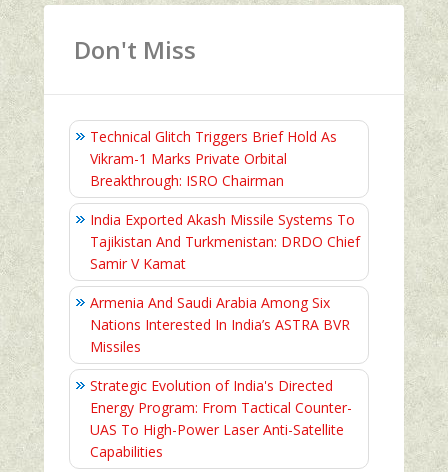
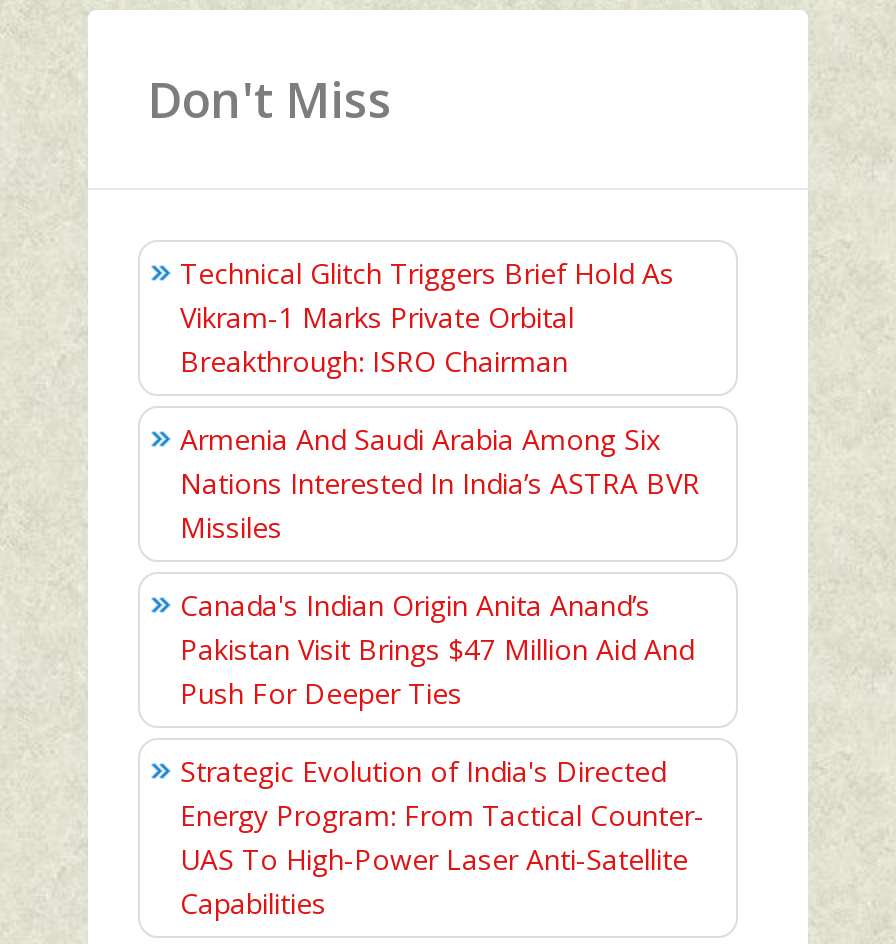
[90,210,360,273] India Exported Akash Missile Systems To | Tajikistan And Turkmenistan: DRDO Chief | Samir V Kamat -> none
moved [90,293,350,356] -> [180,420,700,546]: Armenia And Saudi Arabia Among Six | Nations Interested In India’s ASTRA BVR | Missiles
none -> [180,586,694,712] Canada's Indian Origin Anita Anand’s | Pakistan Visit Brings $47 Million Aid And | Push For Deeper Ties

